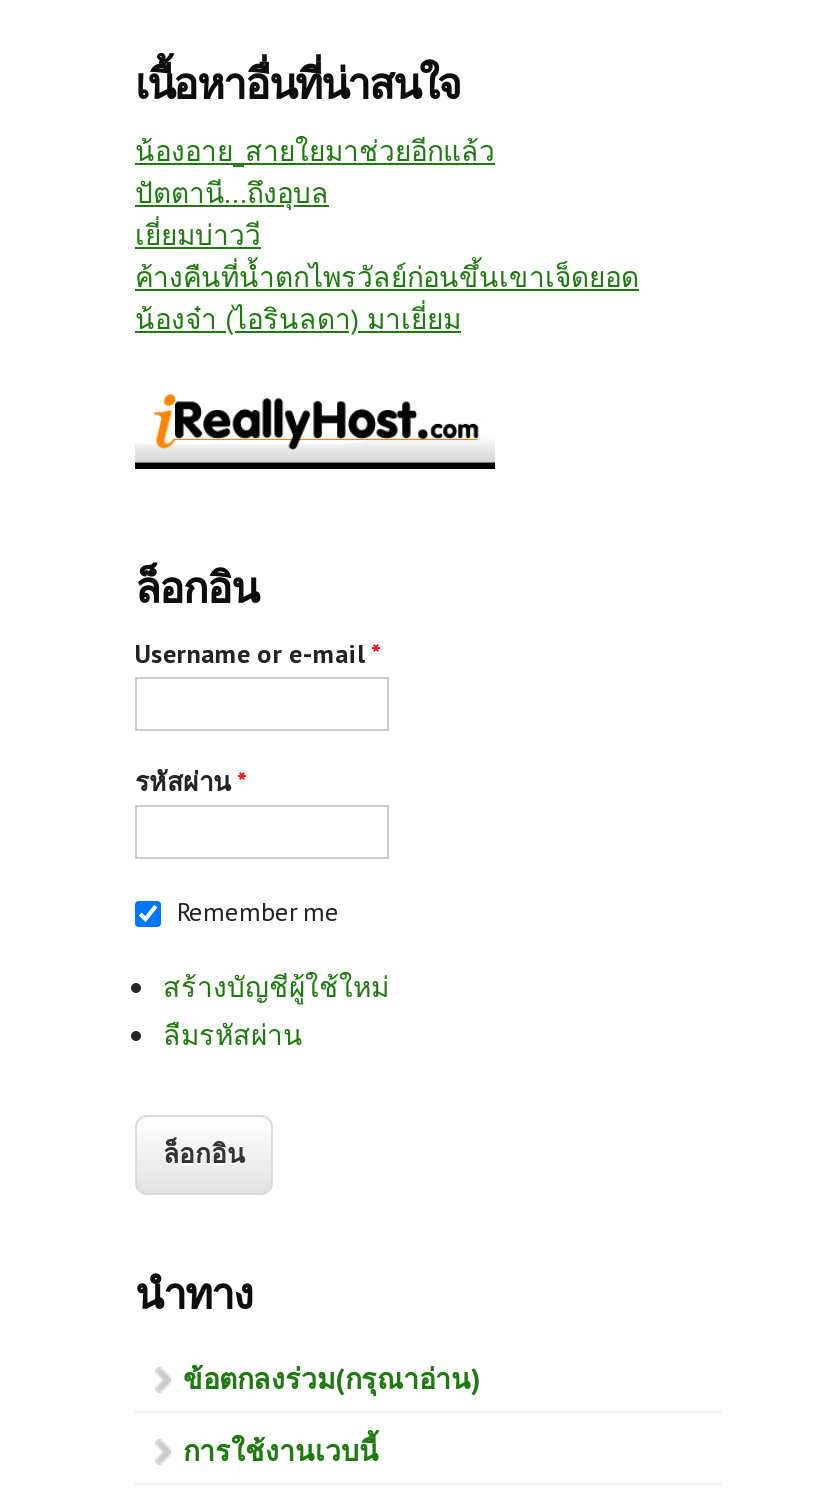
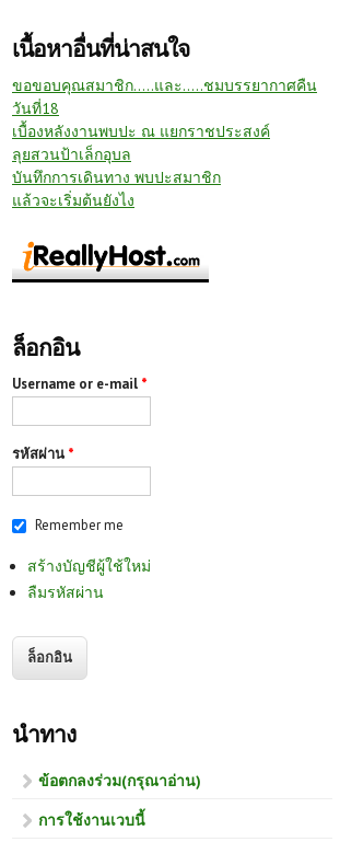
[135,133,639,337] น้องอาย_สายใยมาช่วยอีกแล้ว | ปัตตานี...ถึงอุบล | เยี่ยมบ่าววี | ค้างคืนที่น้ำตกไพรวัลย์ก่อนขึ้นเขาเจ็ดยอด | น้องจ๋า (ไอรินลดา) มาเยี่ยม -> [12,76,317,210] ขอขอบคุณสมาชิก.....และ.....ชมบรรยากาศคืน | วันที่18 | เบื้องหลังงานพบปะ ณ แยกราชประสงค์ | ลุยสวนป้าเล็กอุบล | บันทึกการเดินทาง พบปะสมาชิก | แล้วจะเริ่มต้นยังไง

